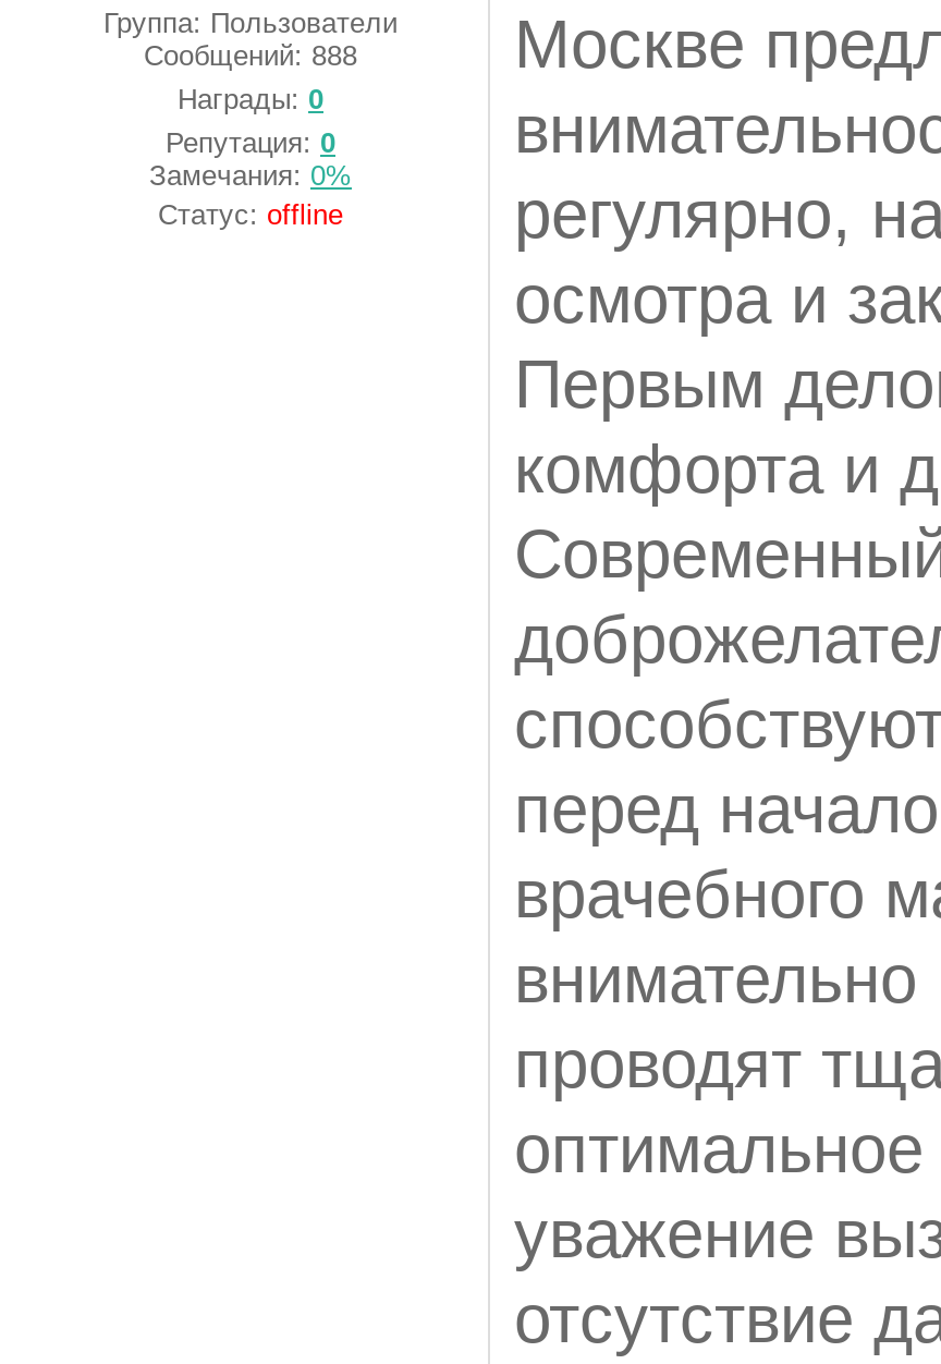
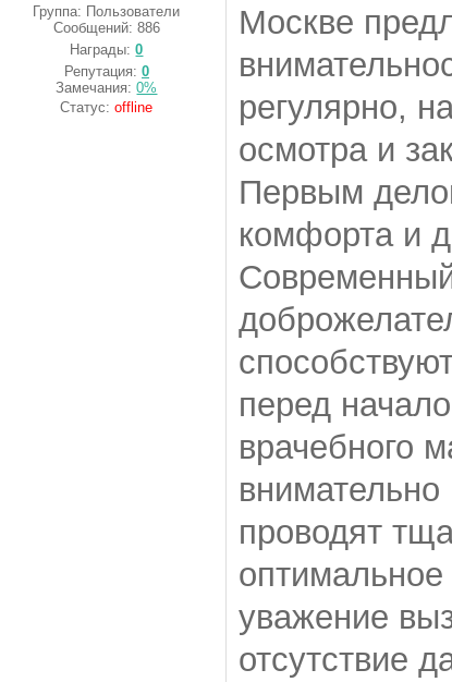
[144,38,357,71] Сообщений: 888 -> [53,19,160,36] Сообщений: 886

